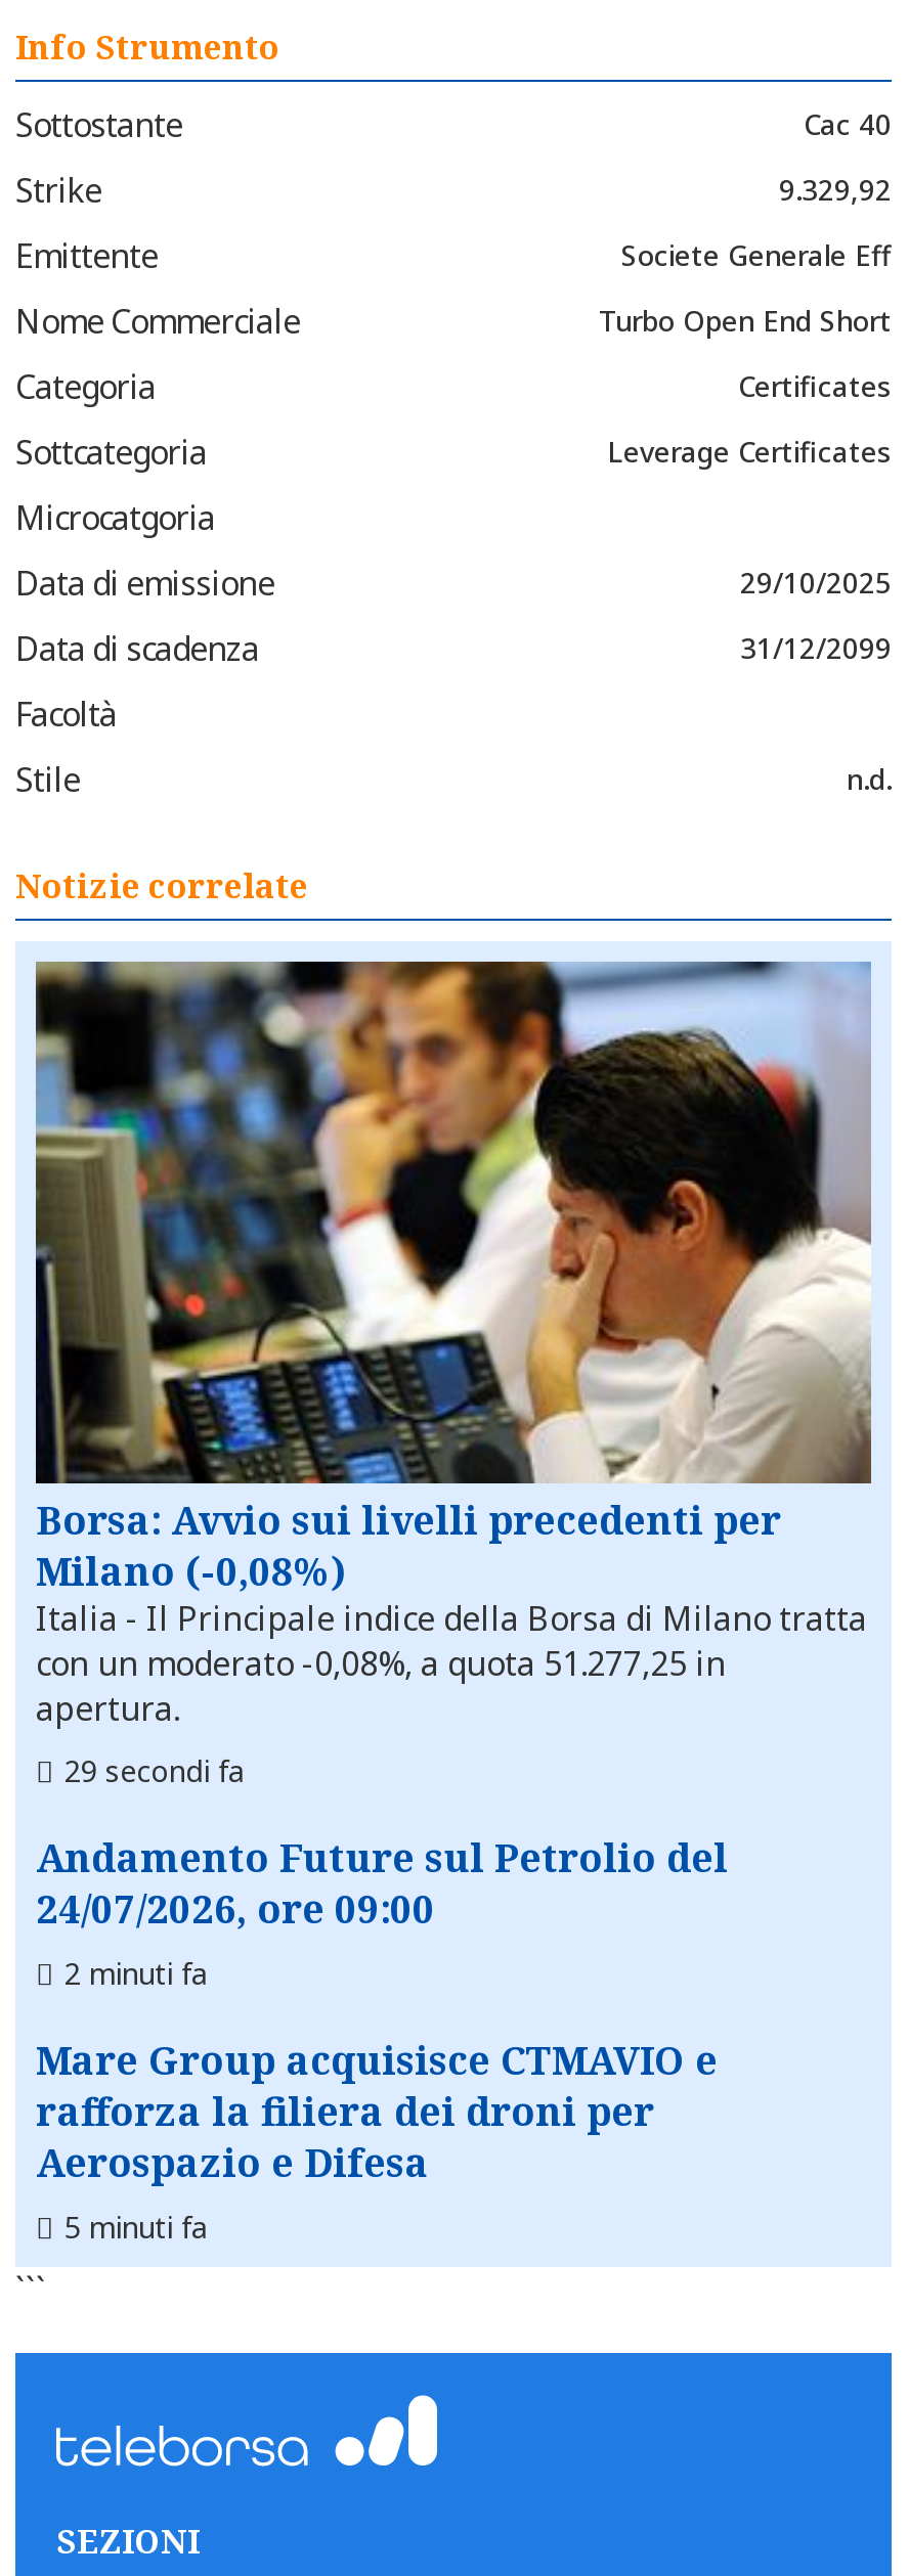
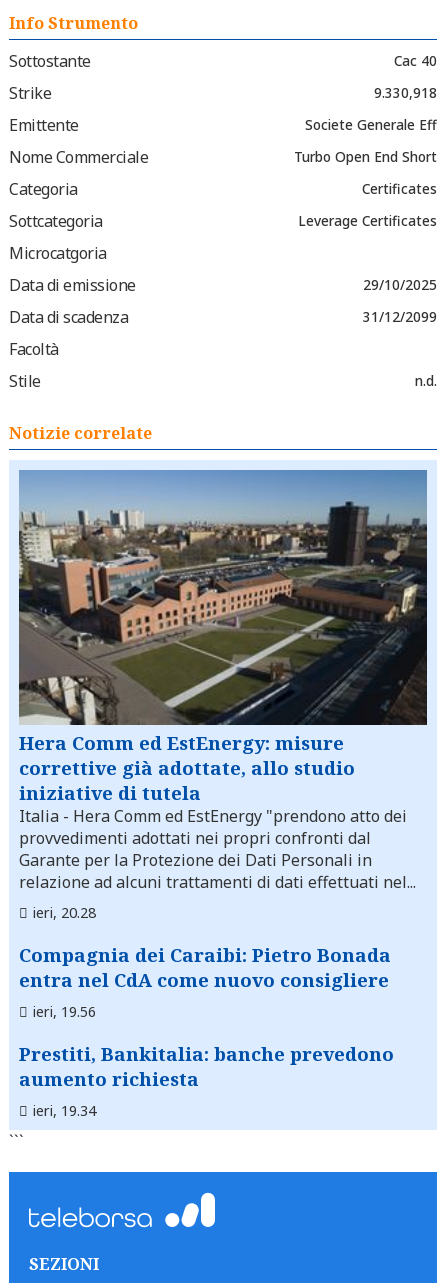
[779,170,892,209] 9.329,92 -> [374,83,437,102] 9.330,918
[36,960,873,1731] [image] | Borsa: Avvio sui livelli precedenti per | Milano (-0,08%) | Italia - Il Principale indice della Borsa di Milano tratta | con un moderato -0,08%, a quota 51.277,25 in | apertura. -> [18,471,428,893] [image] | Hera Comm ed EstEnergy: misure | correttive già adottate, allo studio | iniziative di tutela | Italia - Hera Comm ed EstEnergy "prendono atto dei | provvedimenti adottati nei propri confronti dal | Garante per la Protezione dei Dati Personali in | relazione ad alcuni trattamenti di dati effettuati nel...
[64,1752,245,1791] 29 secondi fa -> [33,903,96,922] ieri, 20.28
[36,1832,728,1993] Andamento Future sul Petrolio del | 24/07/2026, ore 09:00 | 2 minuti fa -> [19,942,391,1021] Compagnia dei Caraibi: Pietro Bonada | entra nel CdA come nuovo consigliere | ieri, 19.56
[36,2034,718,2247] Mare Group acquisisce CTMAVIO e | rafforza la filiera dei droni per | Aerospazio e Difesa | 5 minuti fa -> [19,1041,394,1120] Prestiti, Bankitalia: banche prevedono | aumento richiesta | ieri, 19.34

